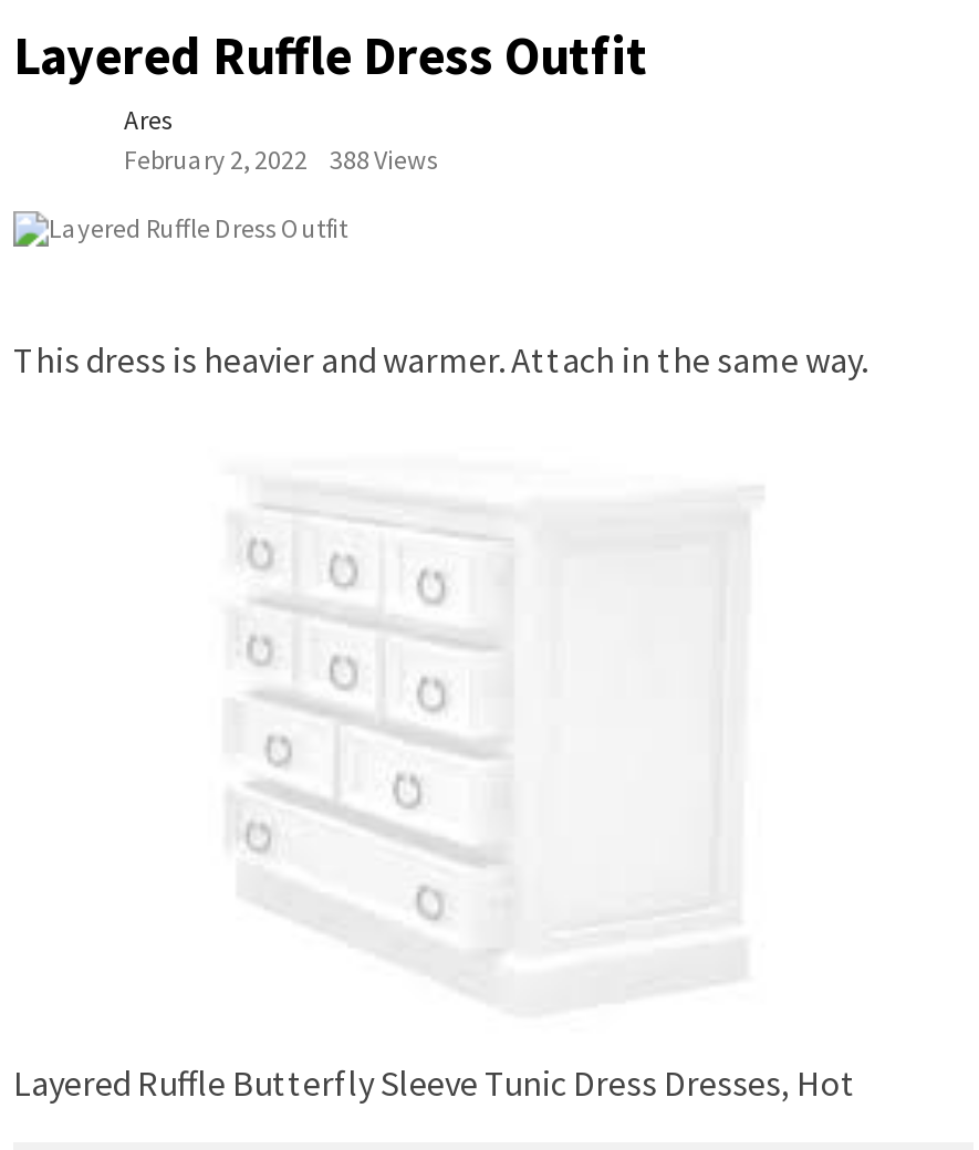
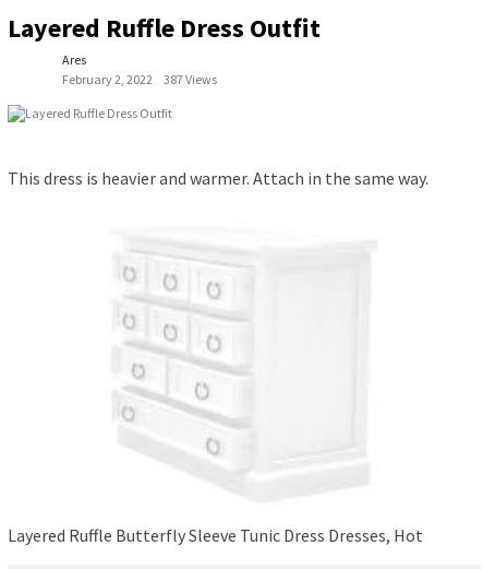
[124,144,438,177] February 2, 2022 388 Views -> [62,71,217,88] February 2, 2022 387 Views

